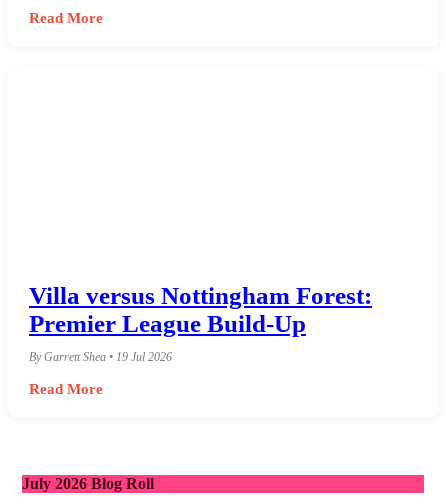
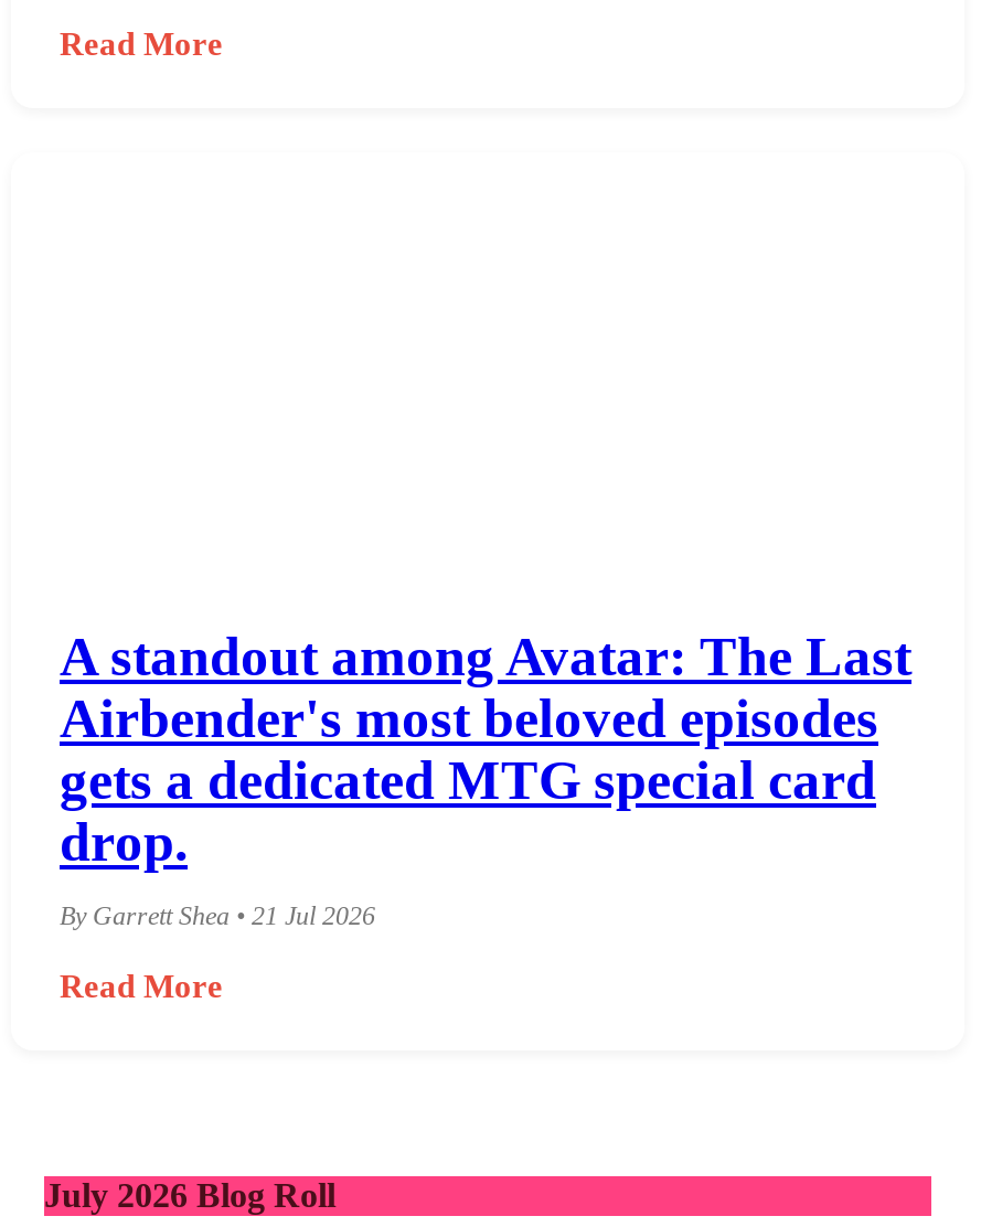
[29,282,372,337] Villa versus Nottingham Forest: | Premier League Build-Up -> [60,627,911,872] A standout among Avatar: The Last | Airbender's most beloved episodes | gets a dedicated MTG special card | drop.
[29,350,172,364] By Garrett Shea • 19 Jul 2026 -> [60,901,375,932] By Garrett Shea • 21 Jul 2026

